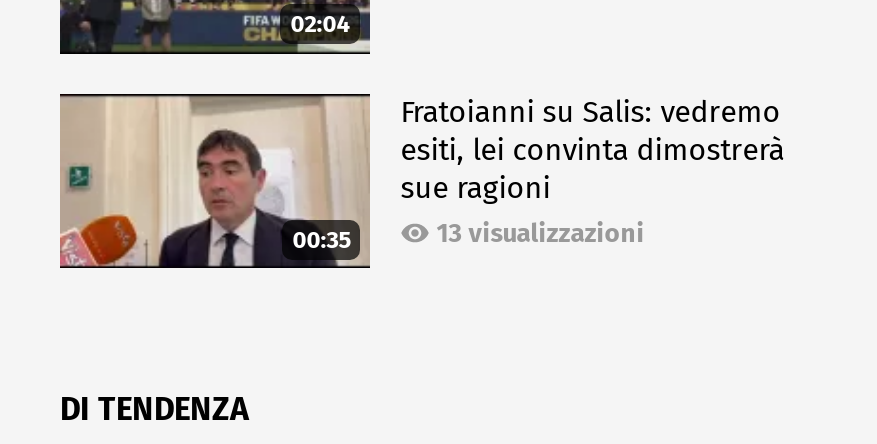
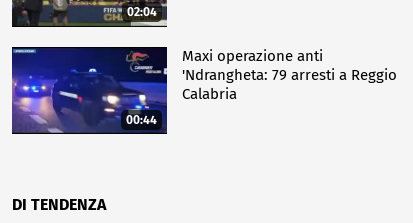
[58,94,372,268] [image] | 00:35 -> [11,47,168,134] [image] | 00:44
[400,95,784,249] Fratoianni su Salis: vedremo | esiti, lei convinta dimostrerà | sue ragioni | 13 visualizzazioni -> [182,47,397,103] Maxi operazione anti | 'Ndrangheta: 79 arresti a Reggio | Calabria

